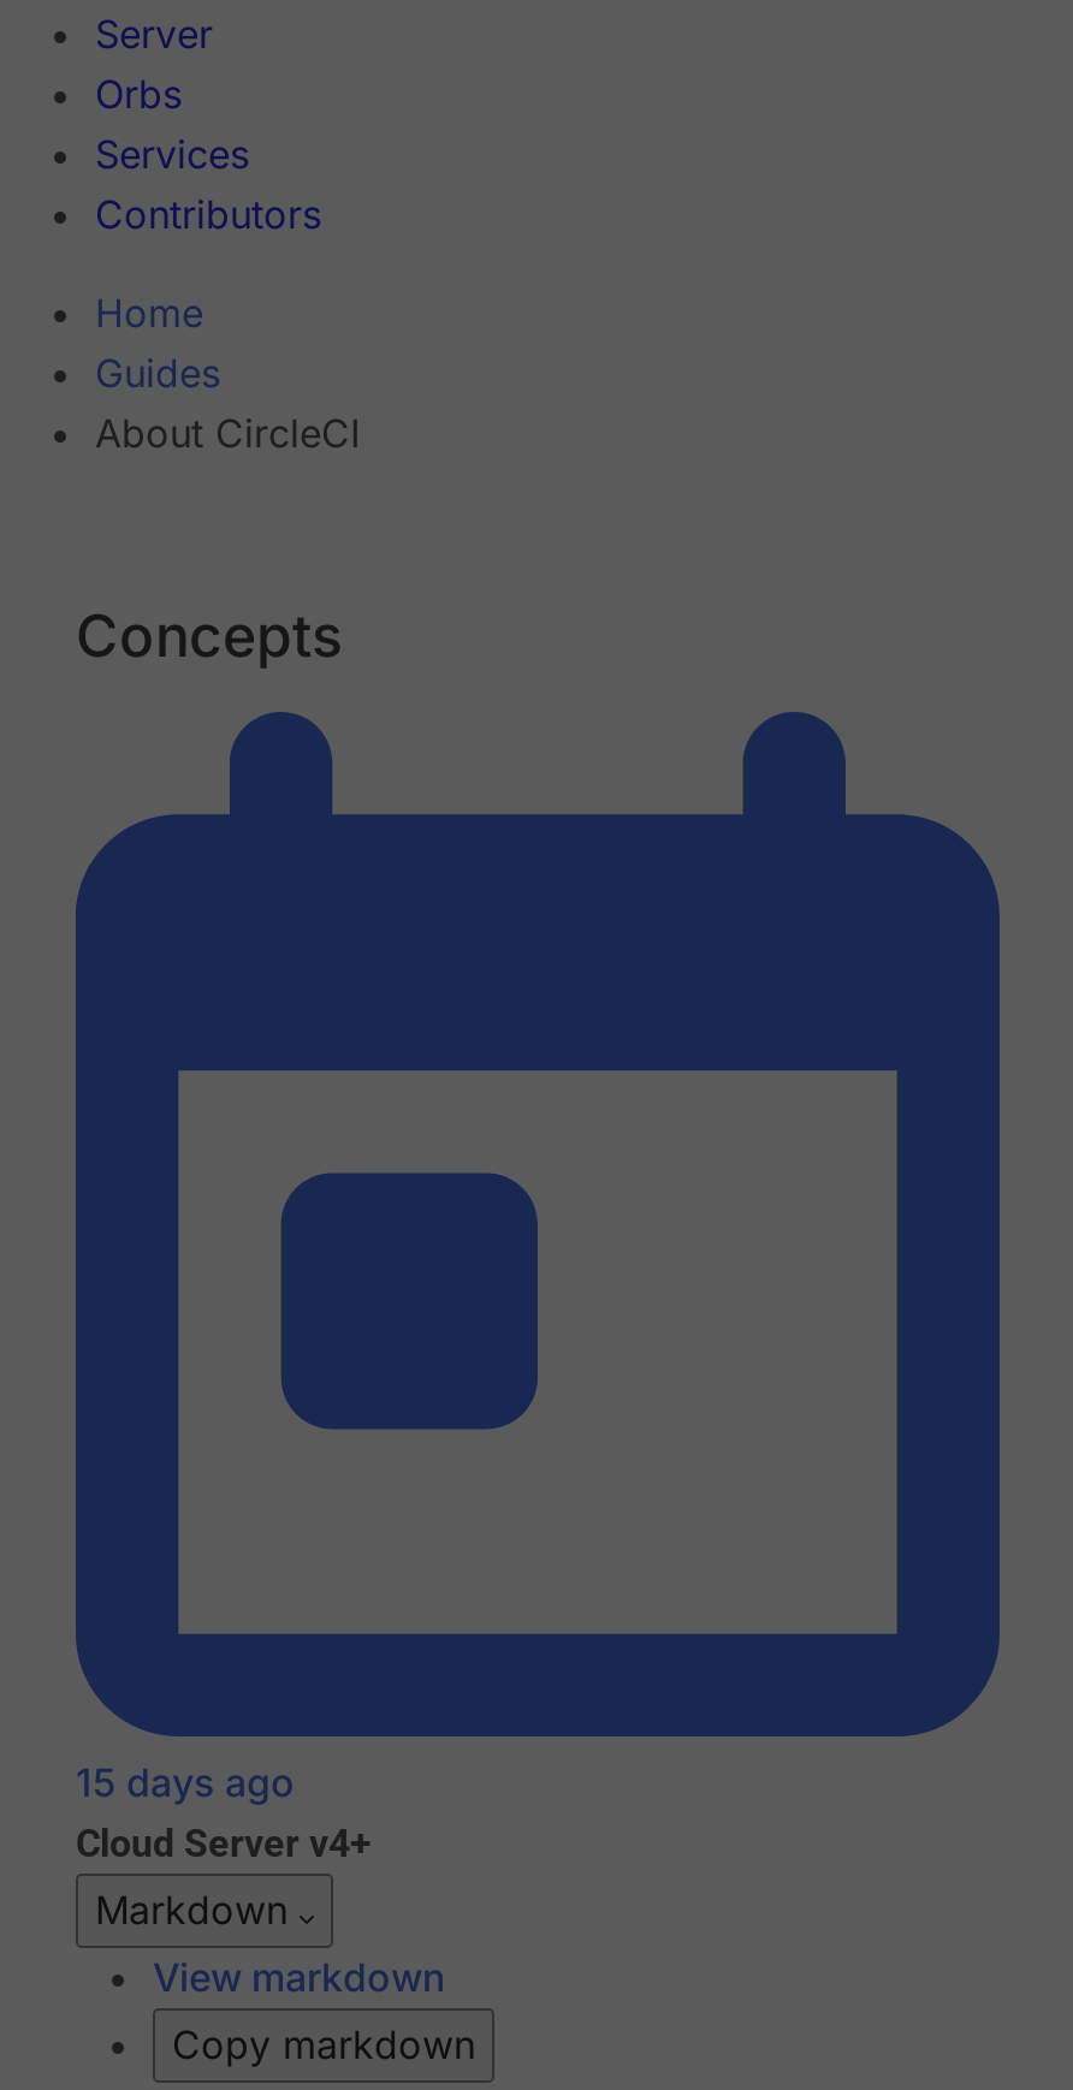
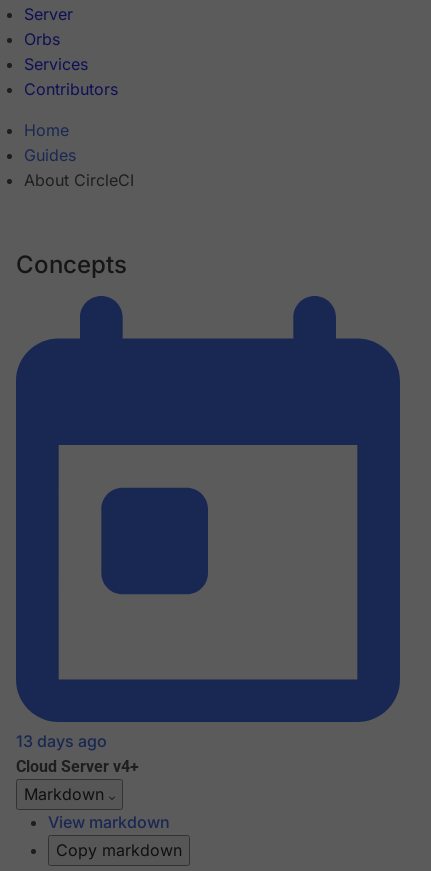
[76,1759,295,1807] 15 days ago -> [16,731,107,751] 13 days ago

